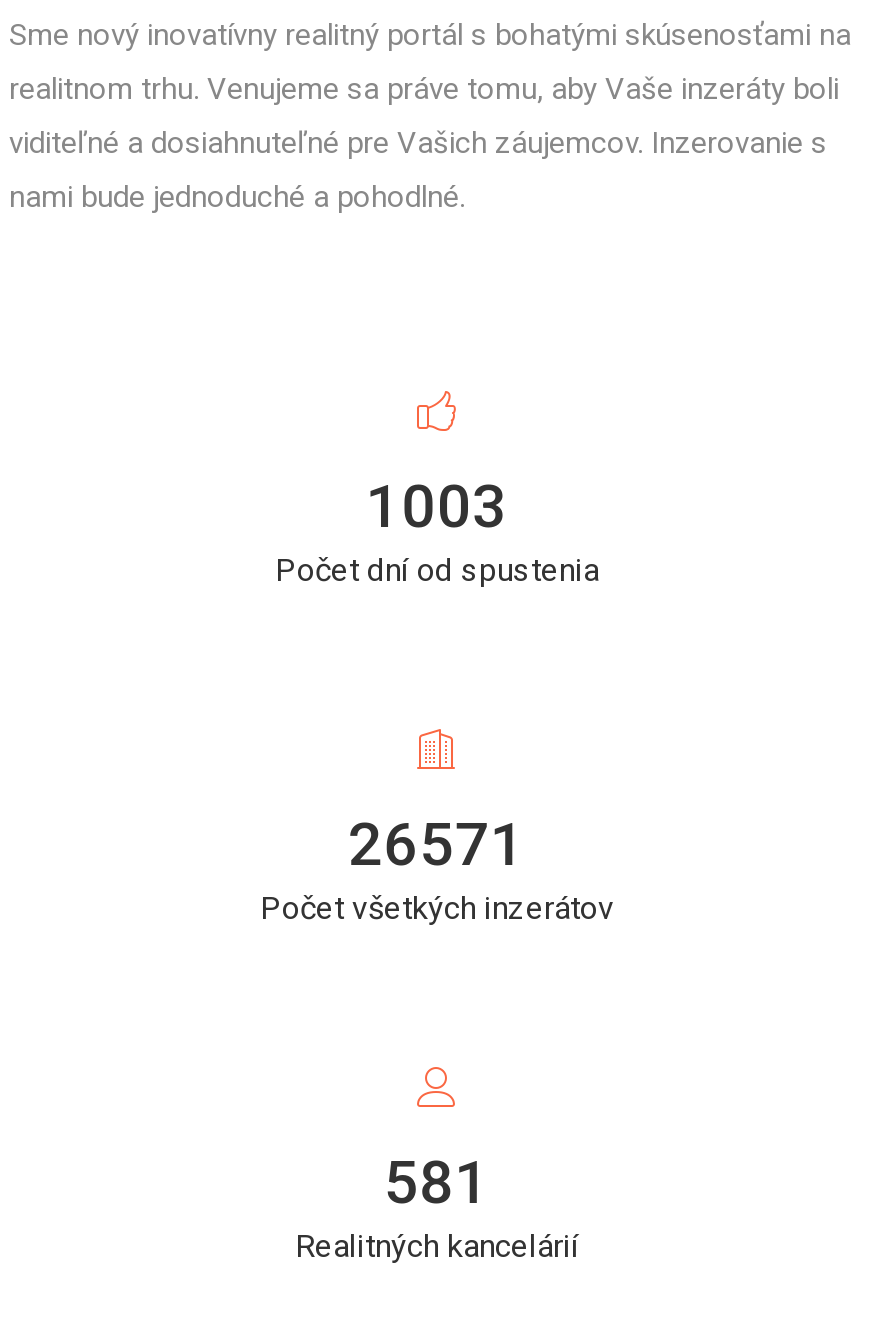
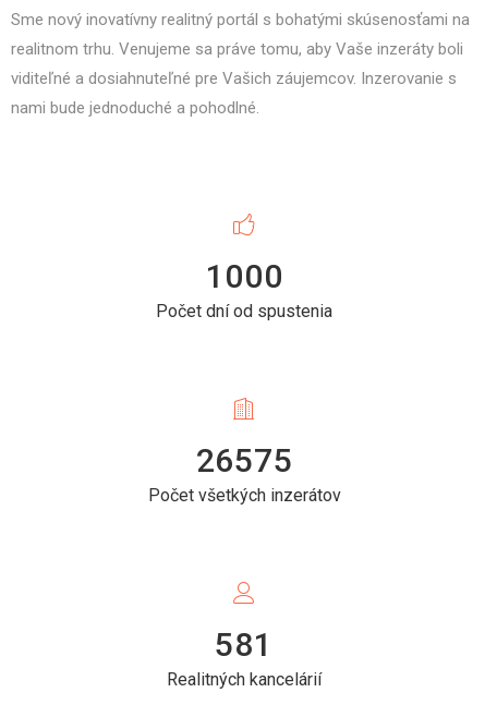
[366,471,508,541] 1003 -> [205,257,283,295] 1000
[348,809,526,879] 26571 -> [196,441,293,479] 26575

